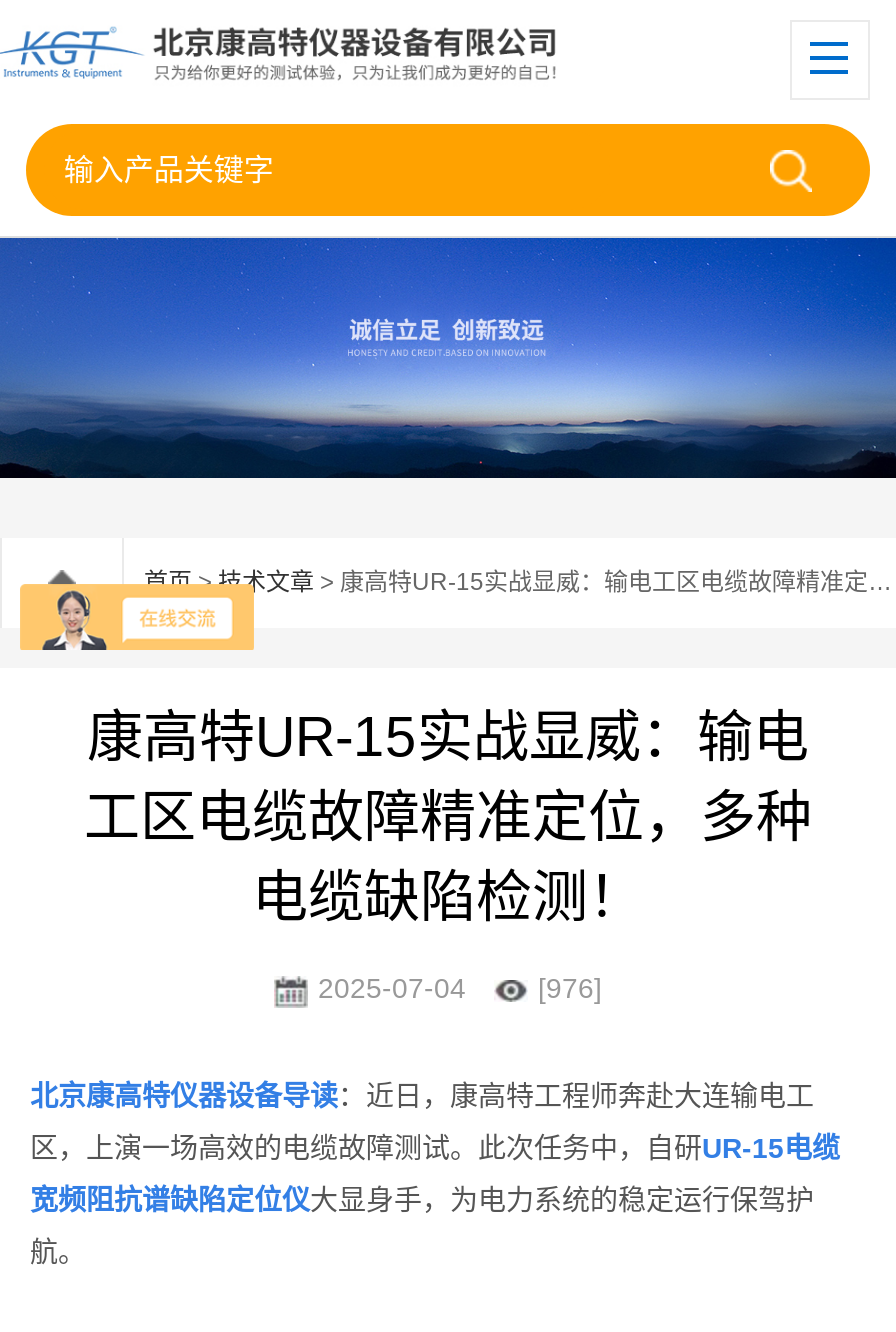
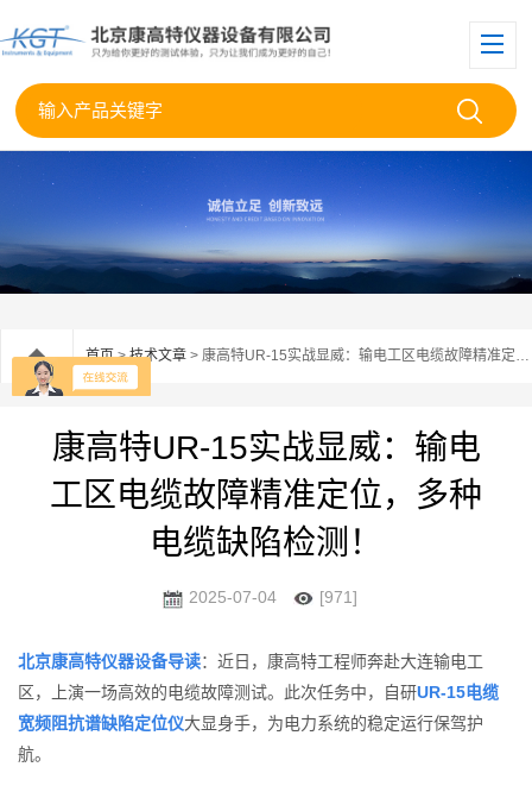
[538,972,602,1004] [976] -> [319,587,357,606] [971]

